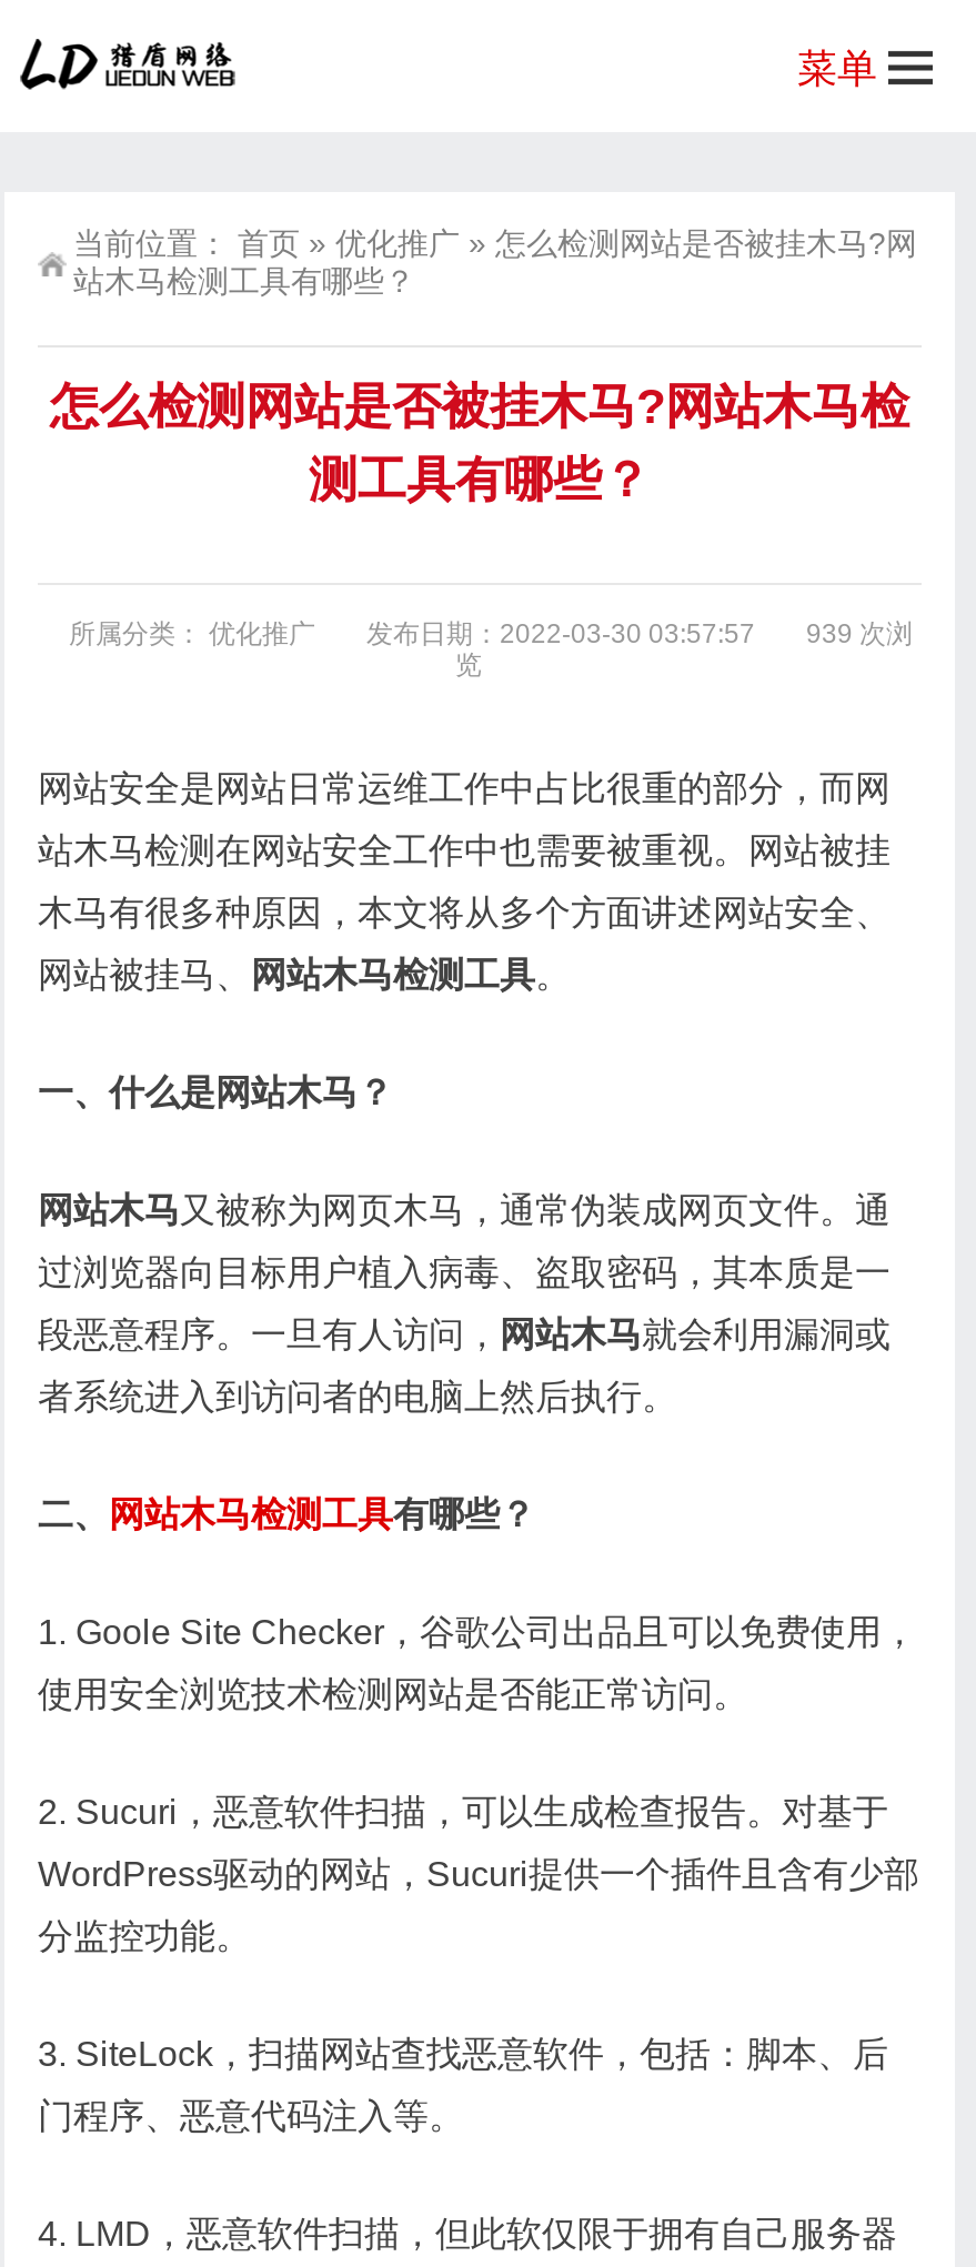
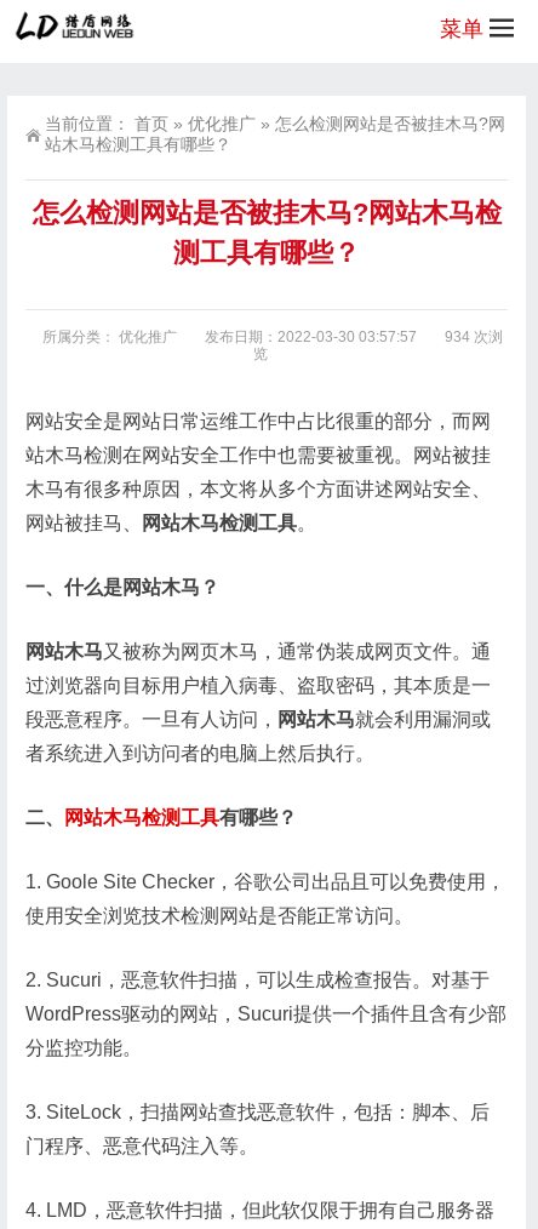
[69,618,913,649] 所属分类： 优化推广 发布日期：2022-03-30 03:57:57 939 次浏 -> [42,328,503,345] 所属分类： 优化推广 发布日期：2022-03-30 03:57:57 934 次浏

